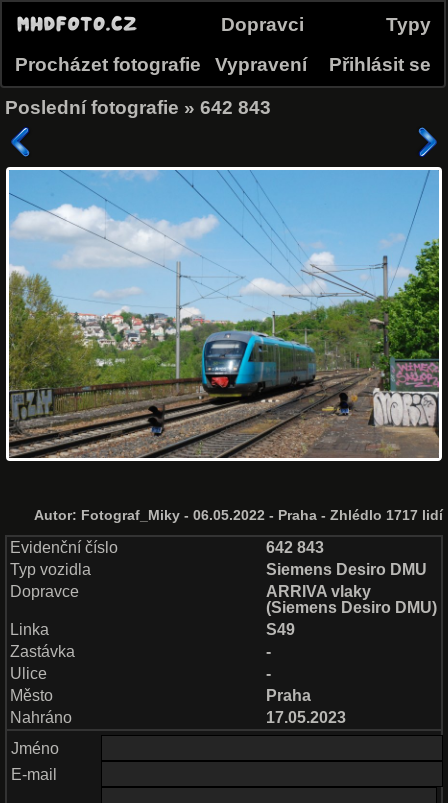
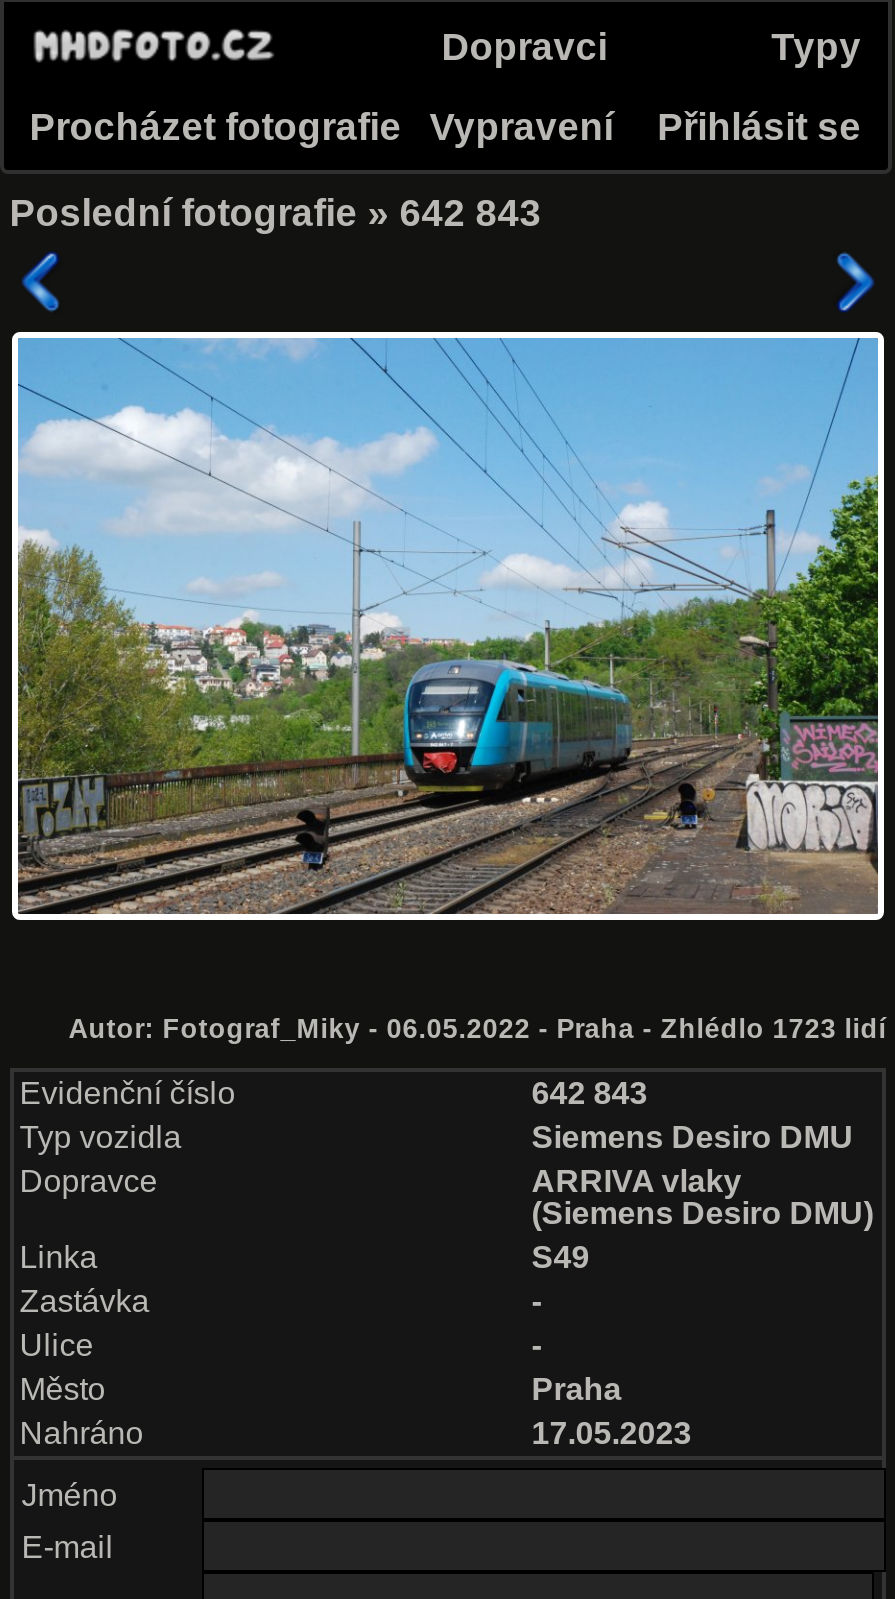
[34,508,443,523] Autor: Fotograf_Miky - 06.05.2022 - Praha - Zhlédlo 1717 lidí -> [68,1014,886,1044] Autor: Fotograf_Miky - 06.05.2022 - Praha - Zhlédlo 1723 lidí

